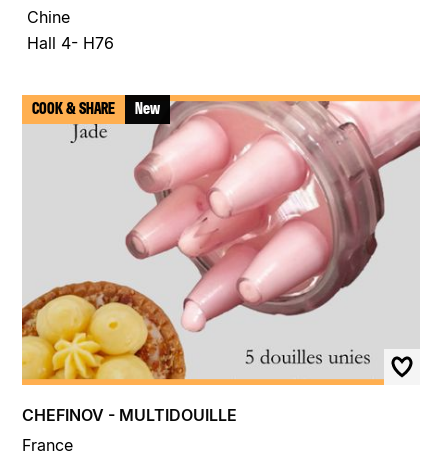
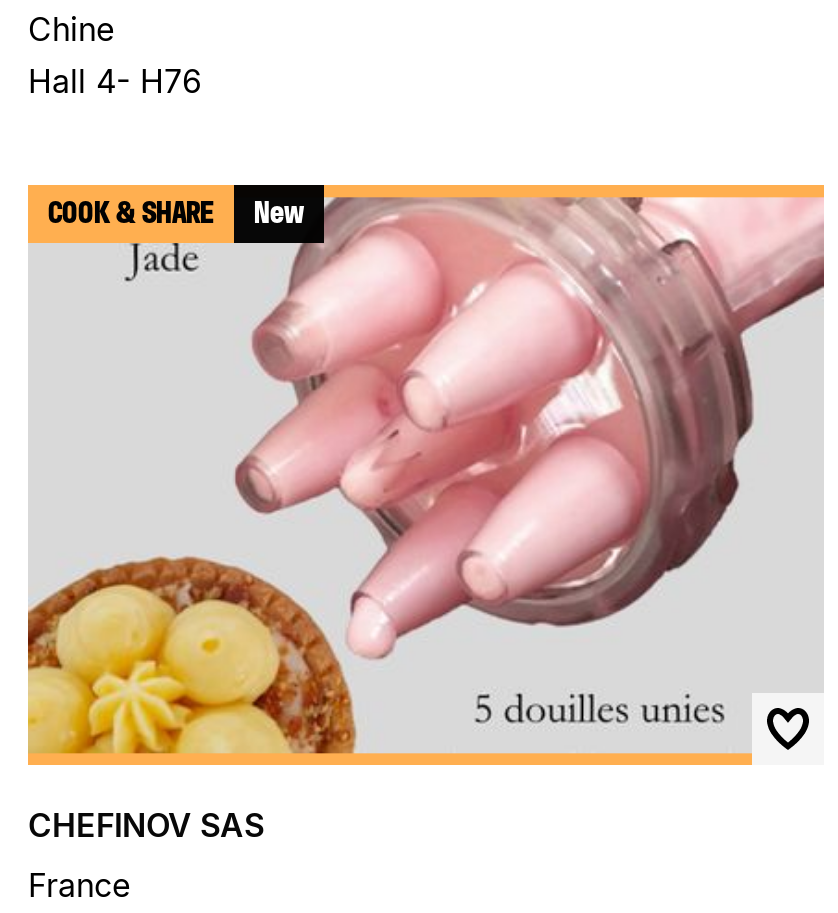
[22,405,237,425] CHEFINOV - MULTIDOUILLE -> [28,805,264,845] CHEFINOV SAS

